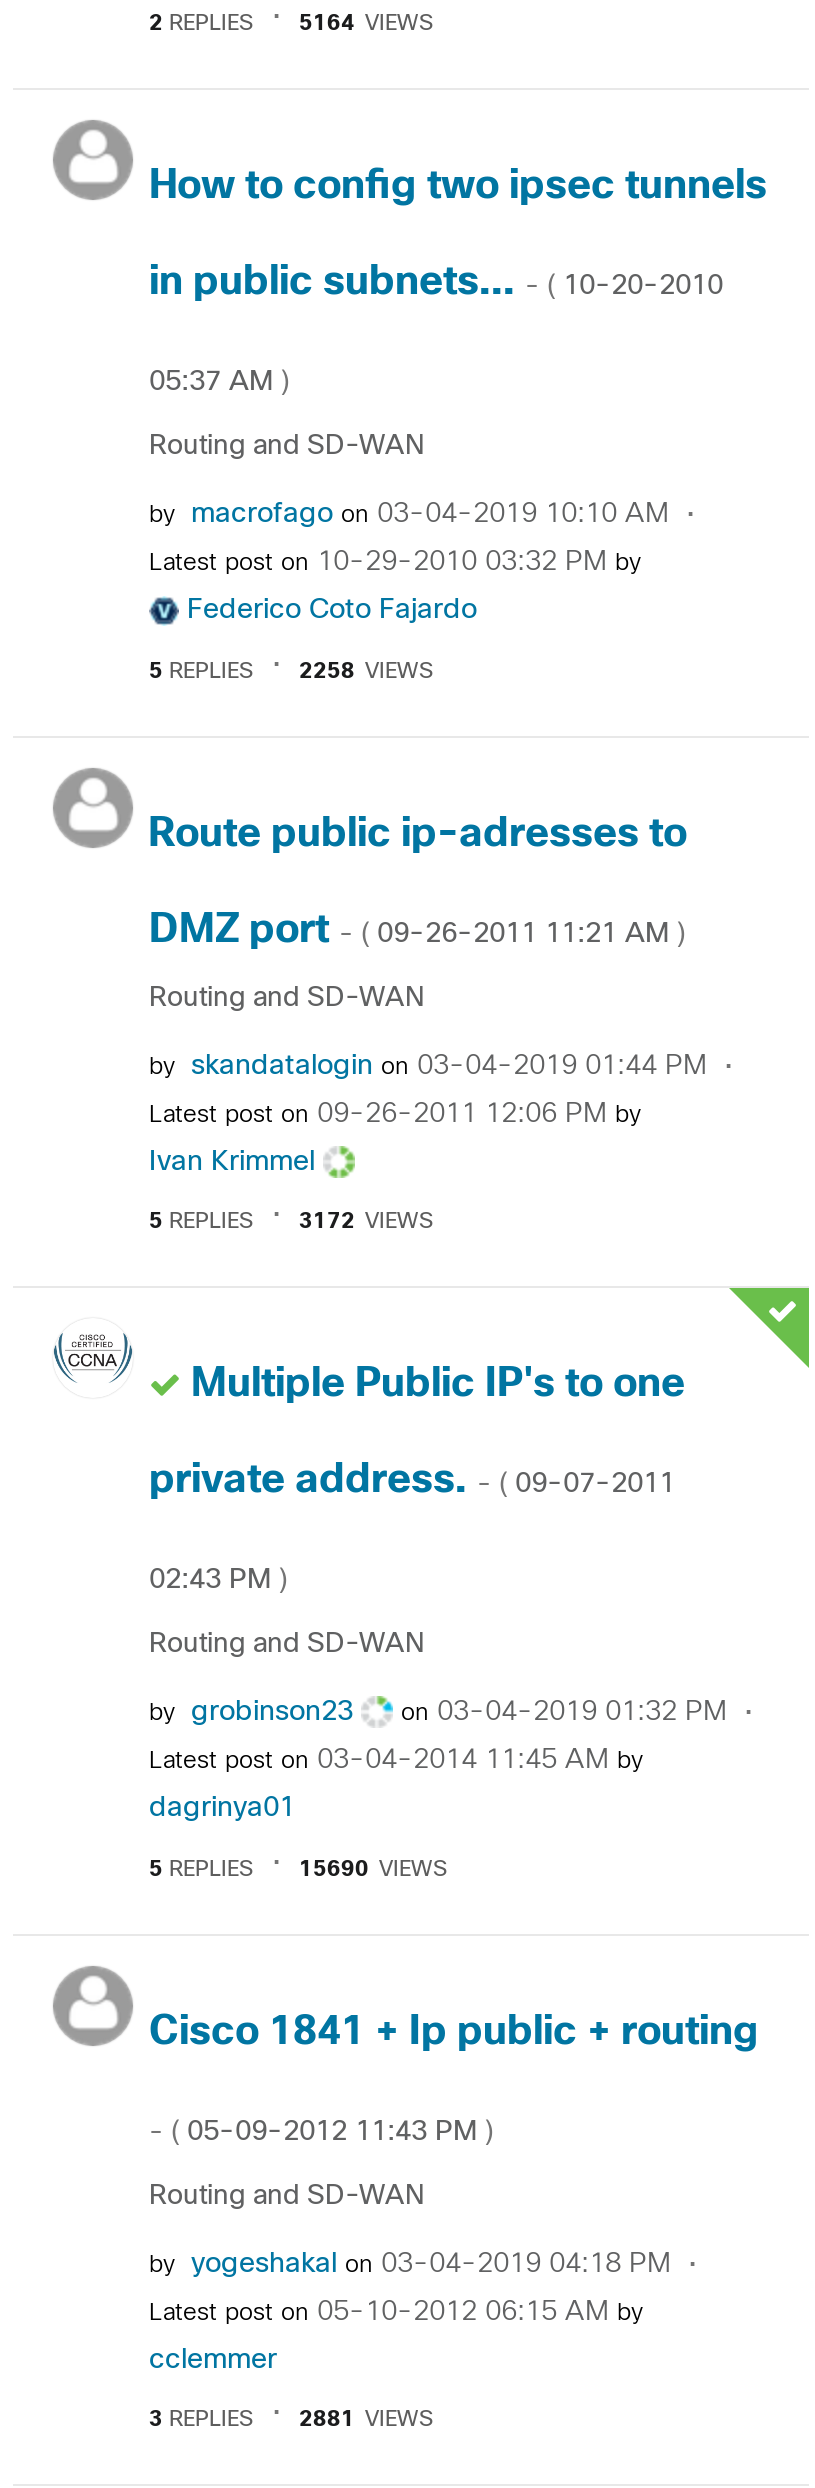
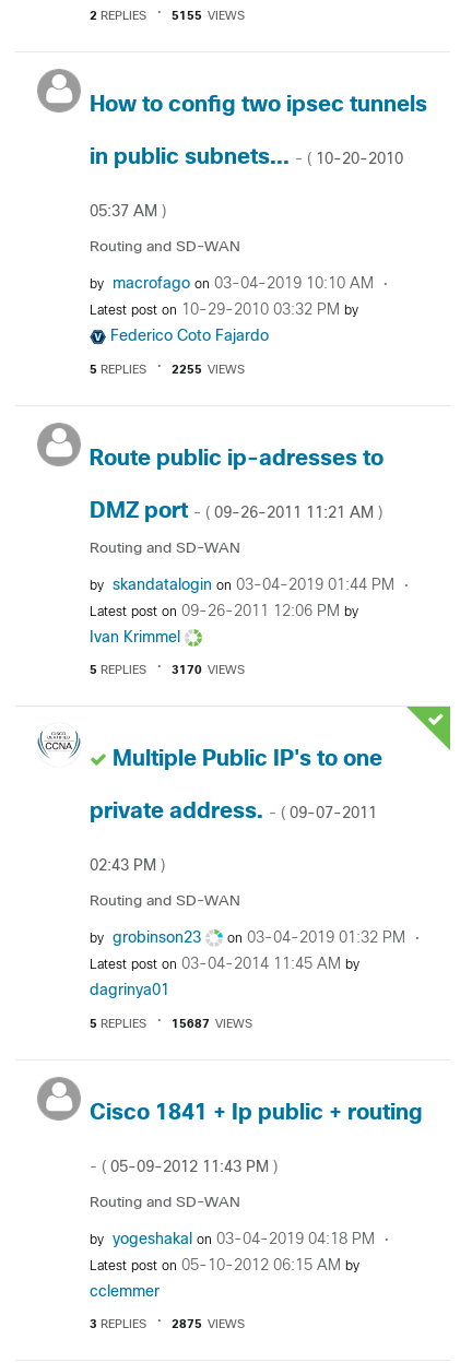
[299,14,433,34] 5164 VIEWS -> [172,11,245,22] 5155 VIEWS
[299,661,433,681] 2258 VIEWS -> [172,364,245,375] 2255 VIEWS
[299,1212,433,1232] 3172 VIEWS -> [172,665,245,676] 3170 VIEWS
[299,1859,447,1879] 15690 VIEWS -> [172,1018,252,1029] 15687 VIEWS
[299,2410,433,2430] 2881 VIEWS -> [172,1319,245,1330] 2875 VIEWS

